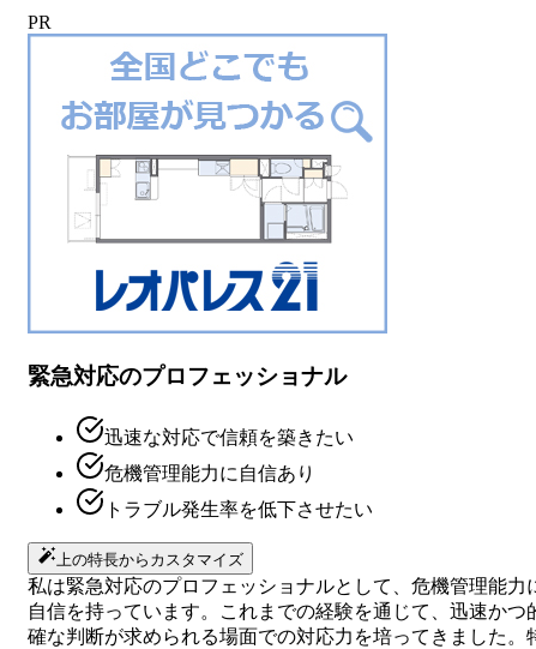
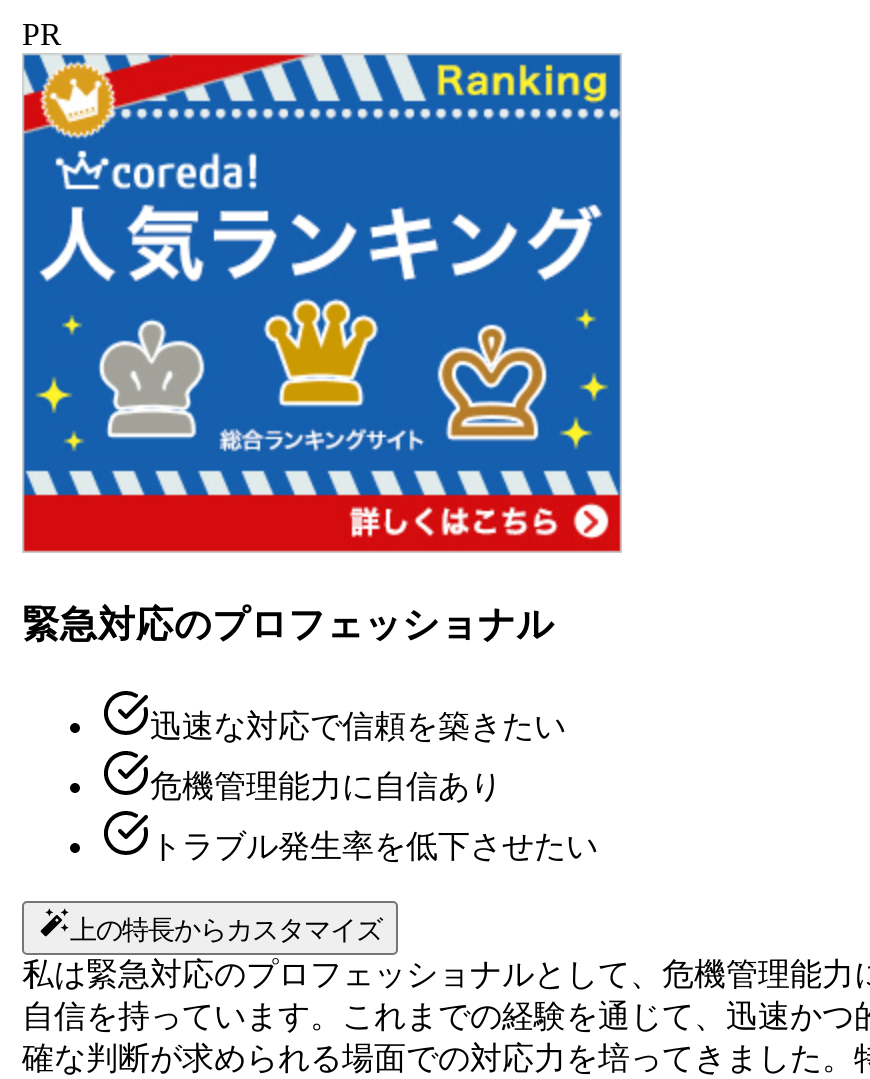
[28,34,387,333] [image] -> [22,53,622,553] [image]

